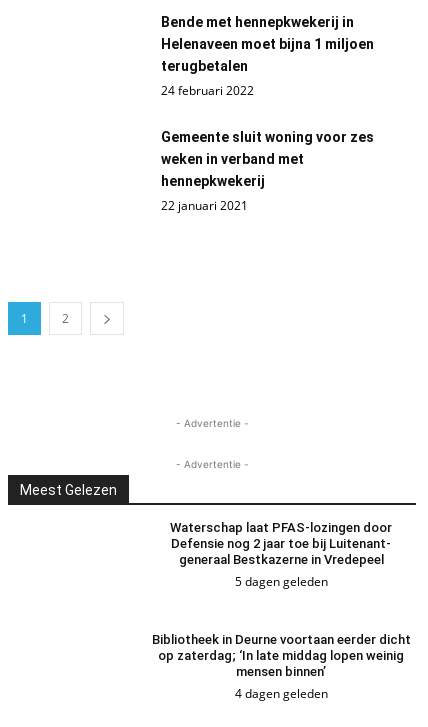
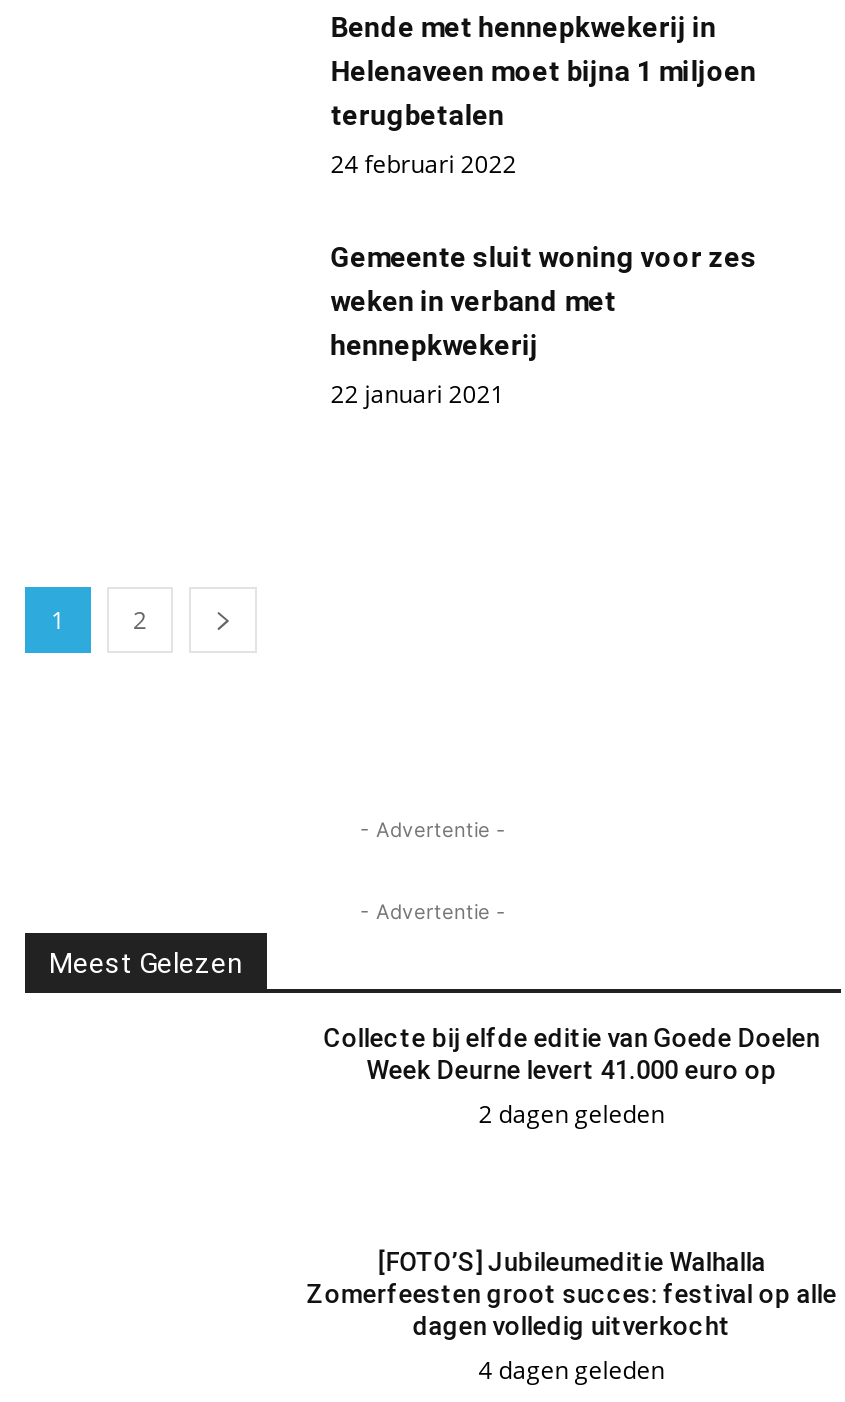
[170,520,392,590] Waterschap laat PFAS-lozingen door | Defensie nog 2 jaar toe bij Luitenant- | generaal Bestkazerne in Vredepeel | 5 dagen geleden -> [323,1023,819,1131] Collecte bij elfde editie van Goede Doelen | Week Deurne levert 41.000 euro op | 2 dagen geleden
[152,631,411,678] Bibliotheek in Deurne voortaan eerder dicht | op zaterdag; ‘In late middag lopen weinig | mensen binnen’ -> [306,1246,836,1340] [FOTO’S] Jubileumeditie Walhalla | Zomerfeesten groot succes: festival op alle | dagen volledig uitverkocht

